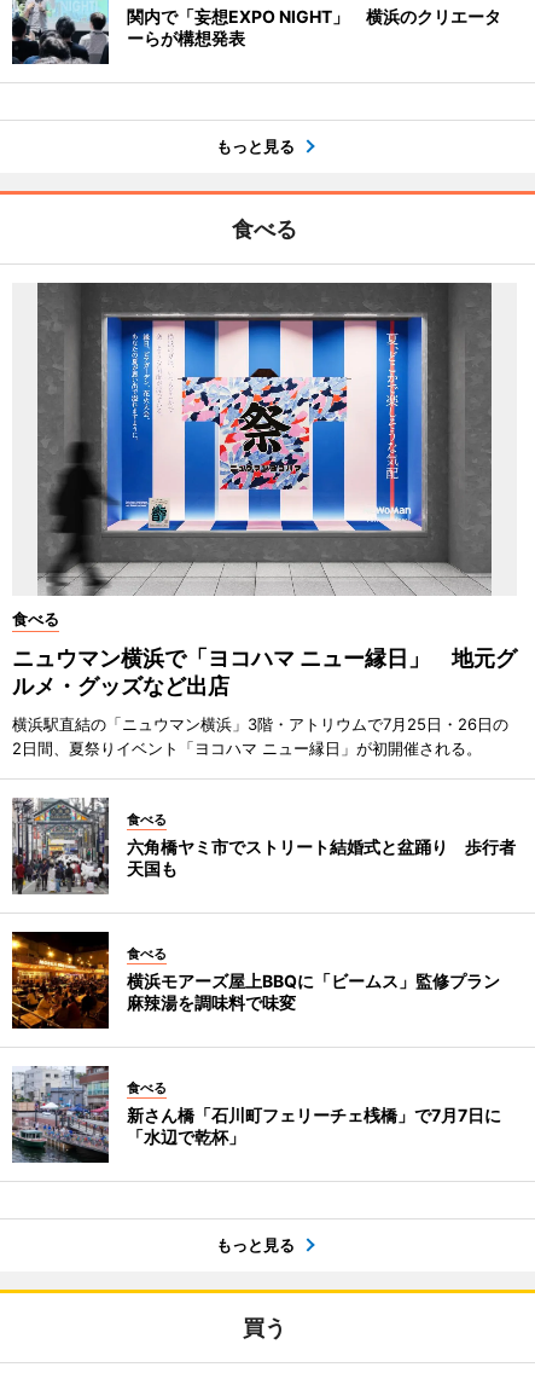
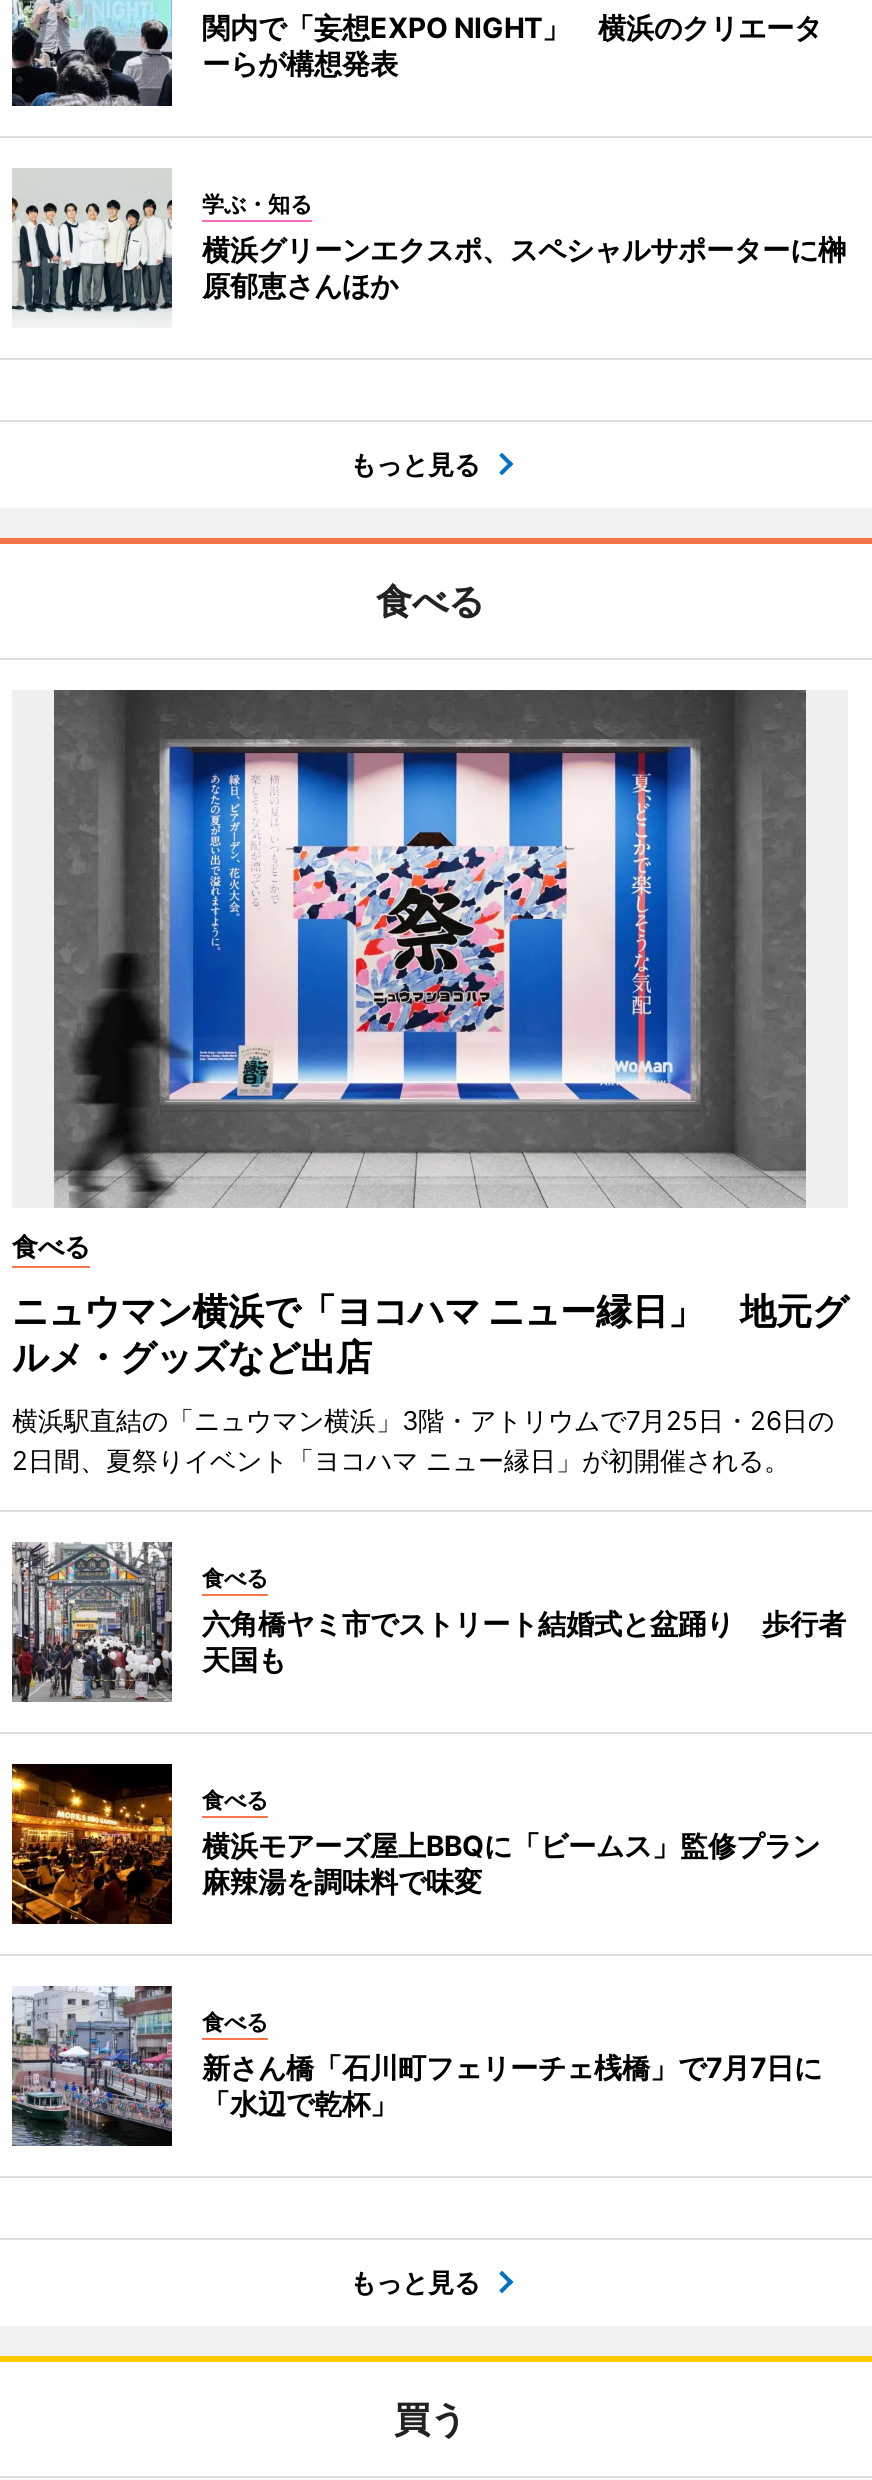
none -> [10,168,846,322] [image] | 学ぶ・知る | 横浜グリーンエクスポ、スペシャルサポーターに榊 | 原郁恵さんほか

